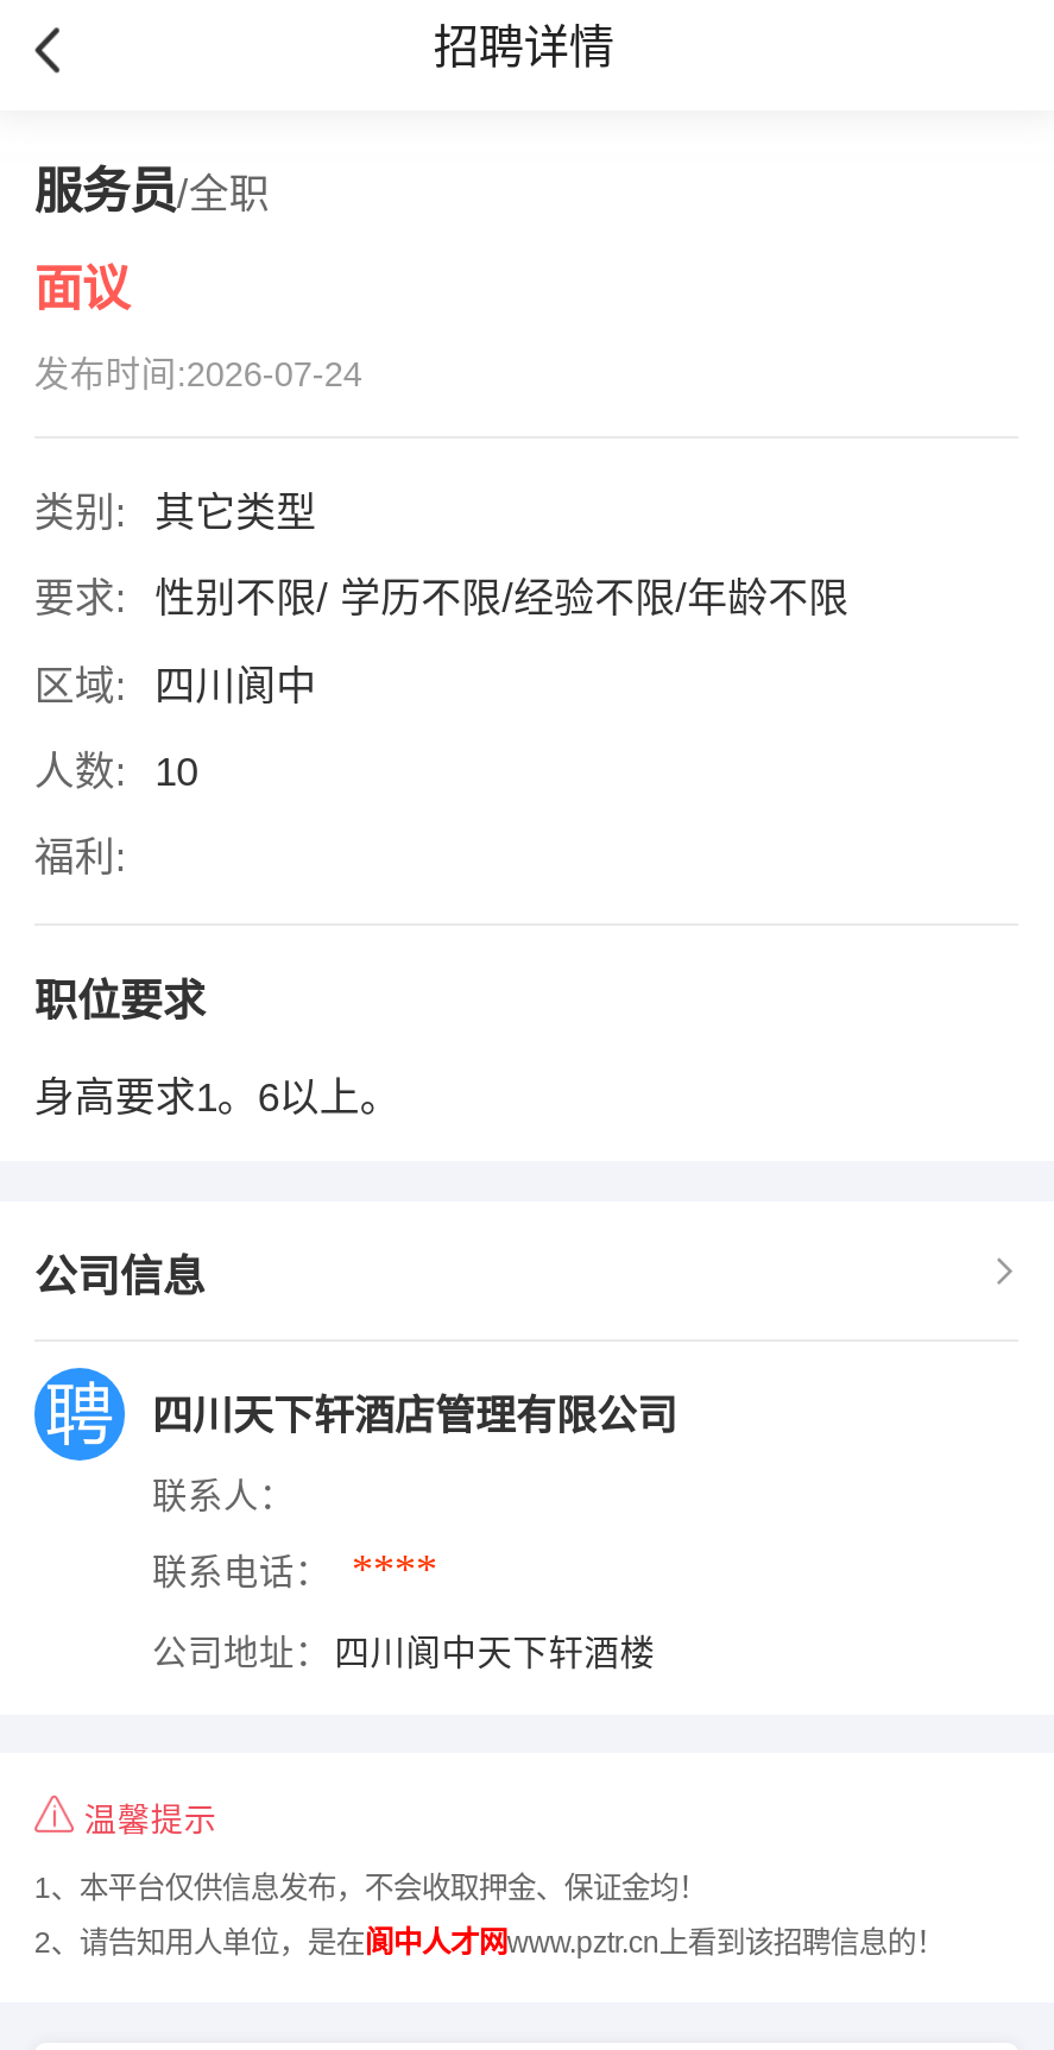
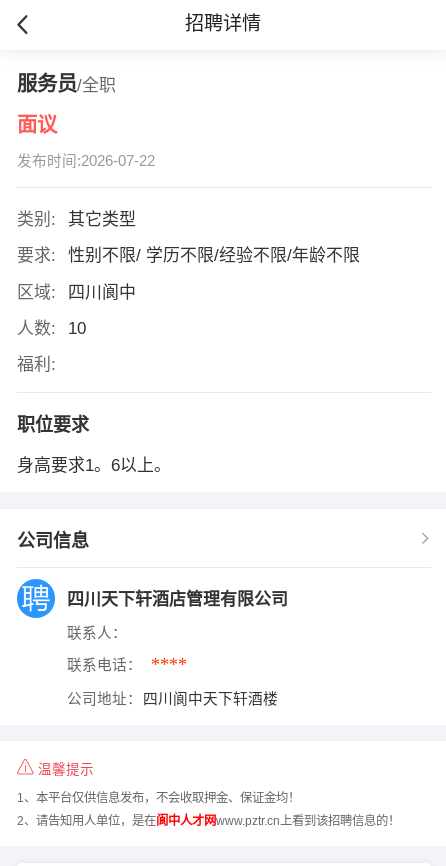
[34,356,362,394] 发布时间:2026-07-24 -> [17,153,155,169] 发布时间:2026-07-22

